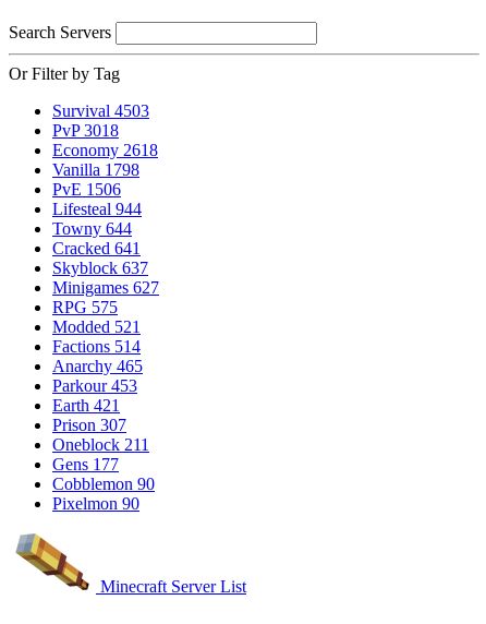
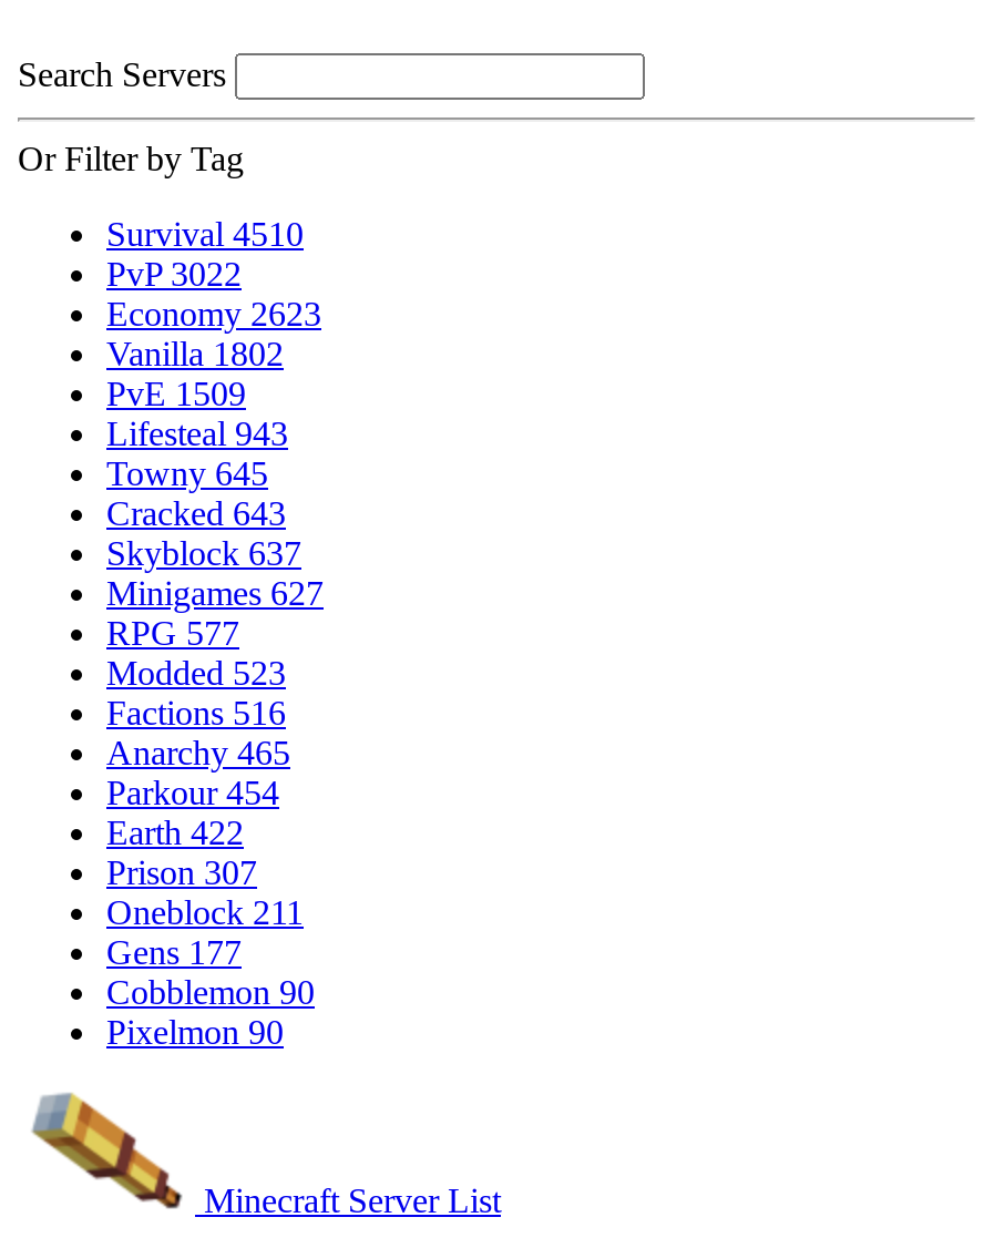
[52,101,149,120] Survival 4503 -> [106,215,304,253] Survival 4510
[52,121,119,140] PvP 3018 -> [106,255,242,293] PvP 3022
[52,141,158,159] Economy 2618 -> [106,295,321,333] Economy 2623
[52,160,139,179] Vanilla 1798 -> [106,335,284,372] Vanilla 1802
[52,180,121,199] PvE 1506 -> [106,375,246,412] PvE 1509
[52,200,142,218] Lifesteal 944 -> [106,415,288,452] Lifesteal 943
[52,219,132,238] Towny 644 -> [106,454,268,492] Towny 645
[52,239,141,257] Cracked 641 -> [106,494,286,532] Cracked 643
[52,298,118,316] RPG 575 -> [106,614,239,652] RPG 577
[52,317,141,336] Modded 521 -> [106,654,286,692] Modded 523
[52,337,141,356] Factions 514 -> [106,694,286,732] Factions 516
[52,376,137,395] Parkour 453 -> [106,774,279,811] Parkour 454
[52,396,120,415] Earth 421 -> [106,814,244,851] Earth 422

